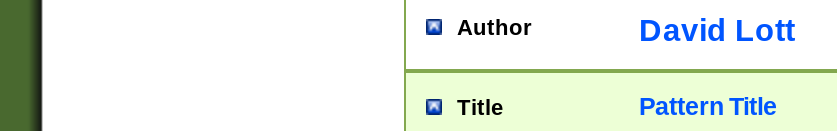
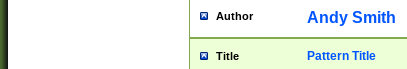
[639,13,795,47] David Lott -> [306,9,395,26] Andy Smith

